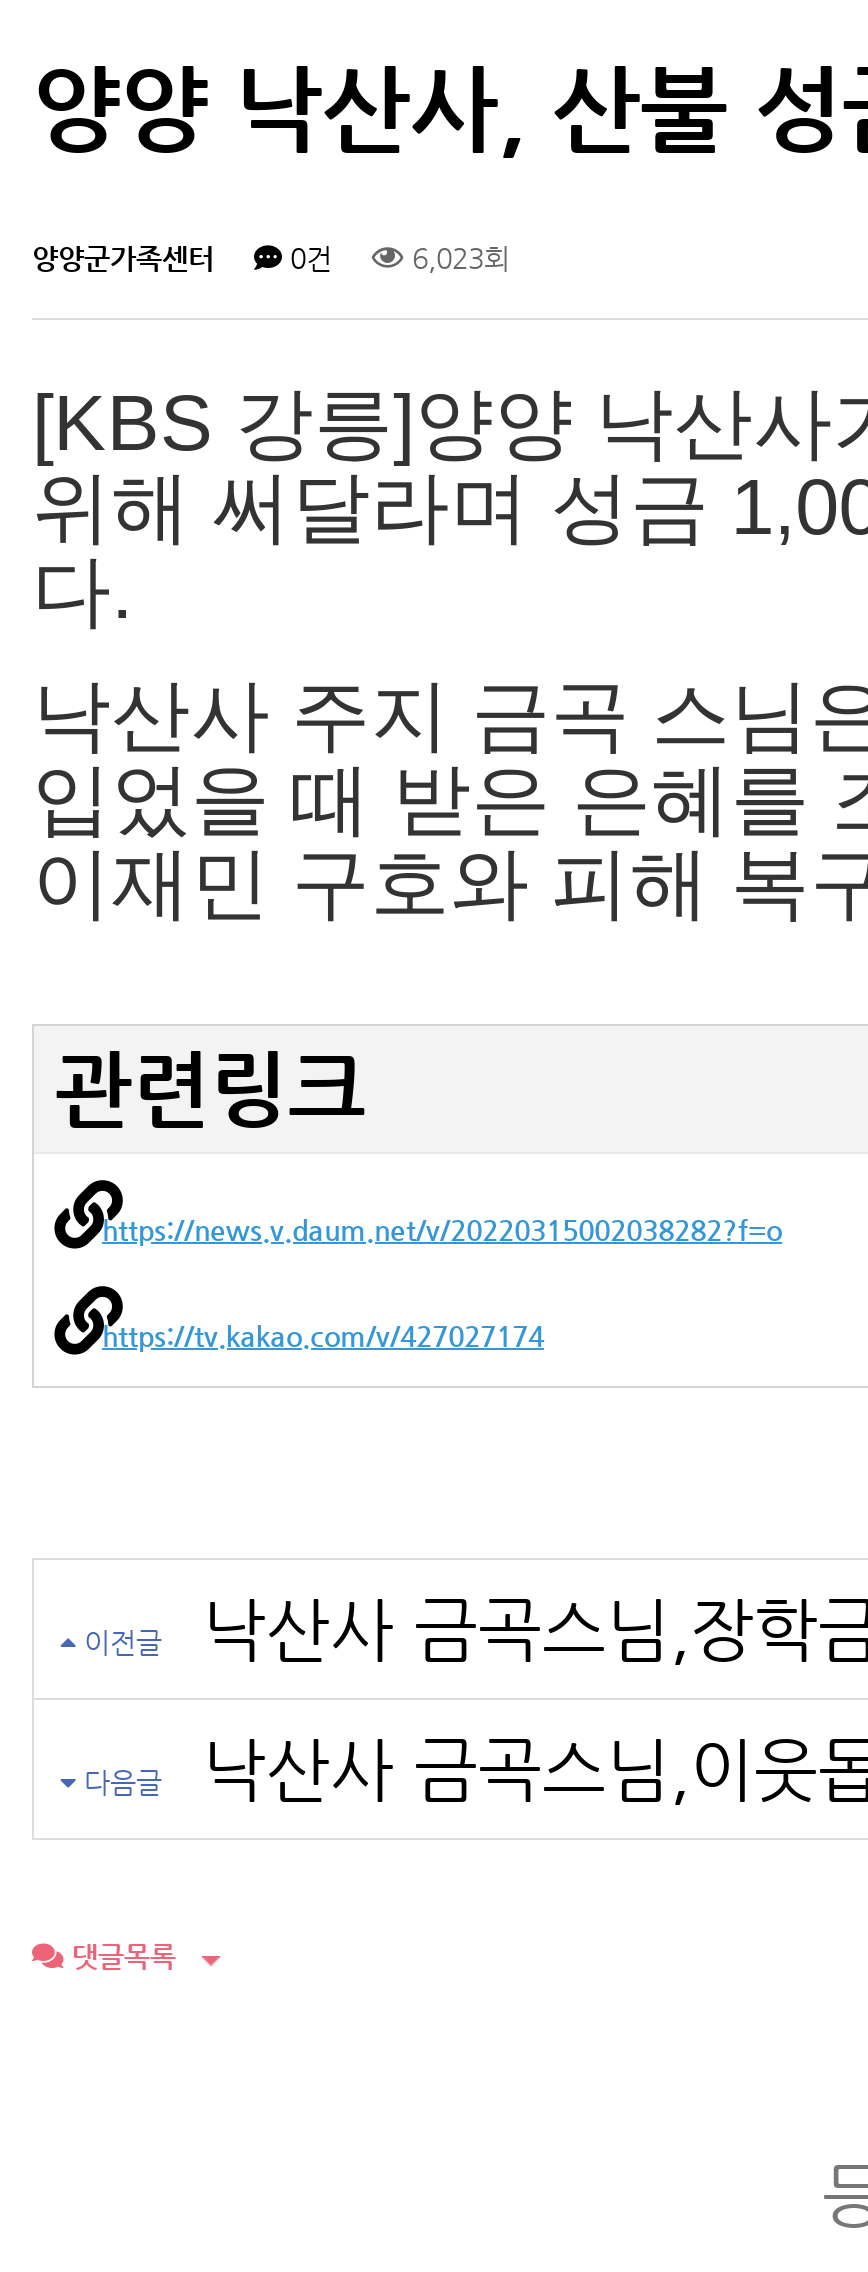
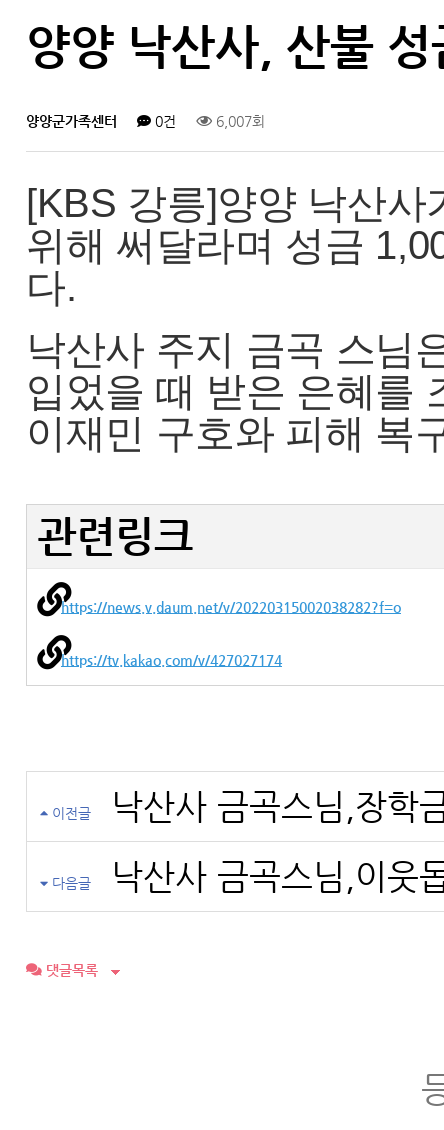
[404,242,510,274] 6,023회 -> [212,113,265,129] 6,007회

